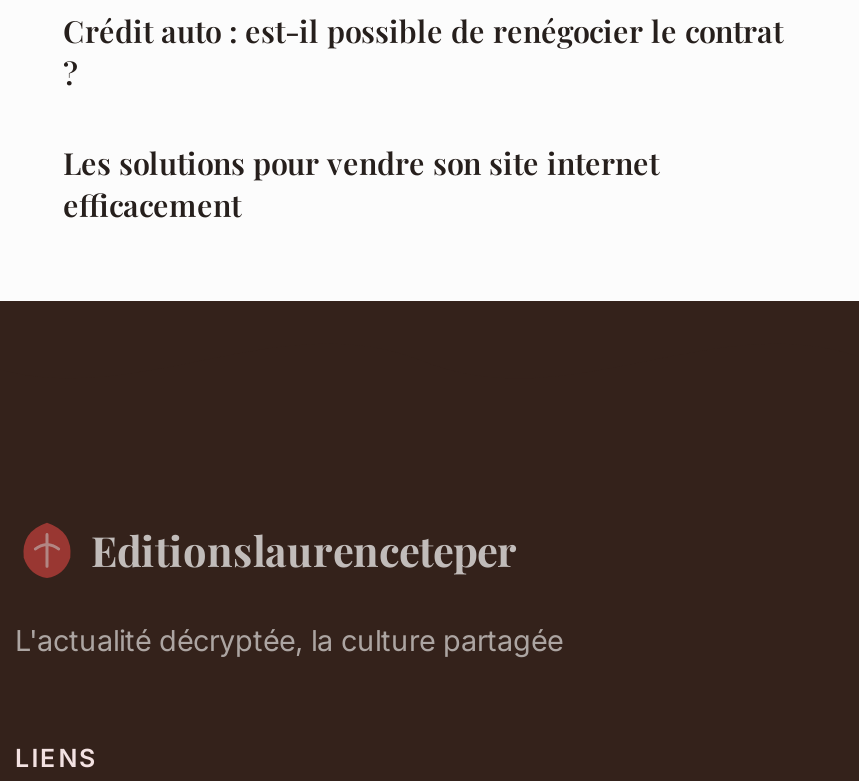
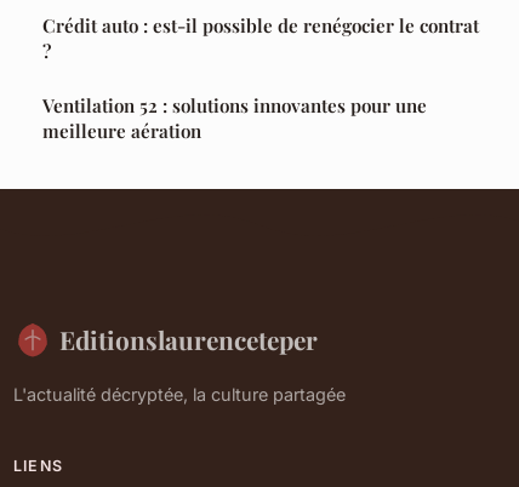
[63,142,659,224] Les solutions pour vendre son site internet | efficacement -> [42,93,427,142] Ventilation 52 : solutions innovantes pour une | meilleure aération

